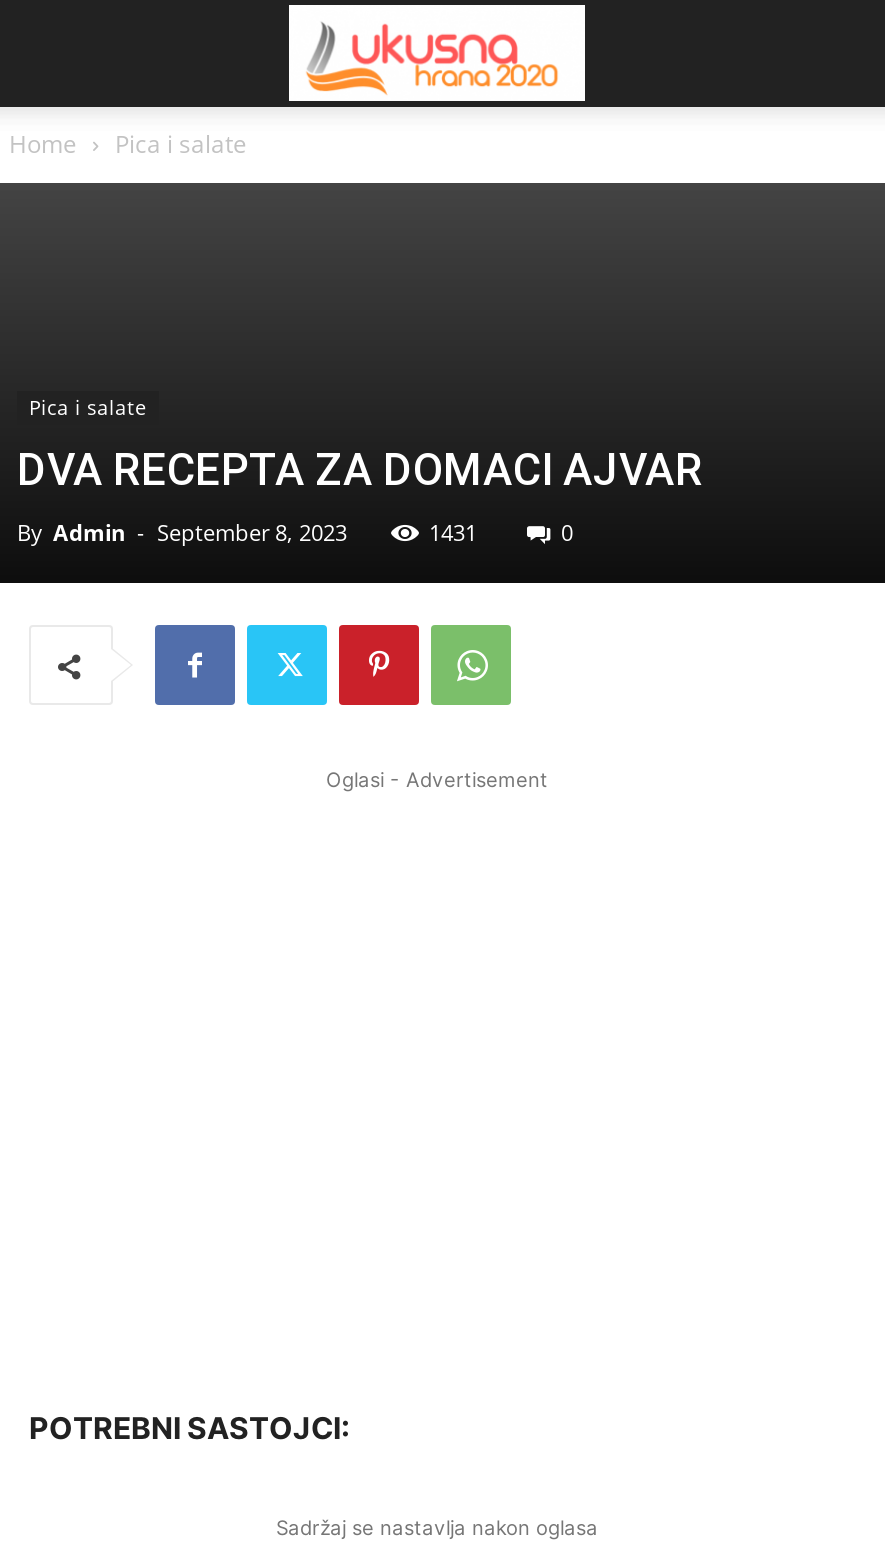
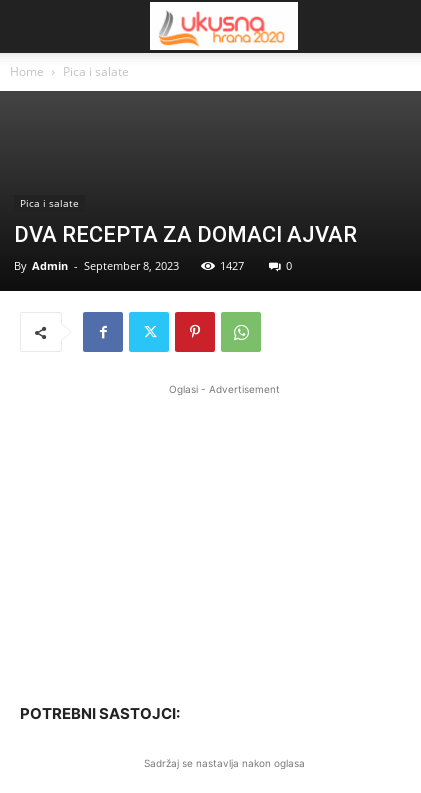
[429,517,477,547] 1431 -> [220,258,244,273] 1427

